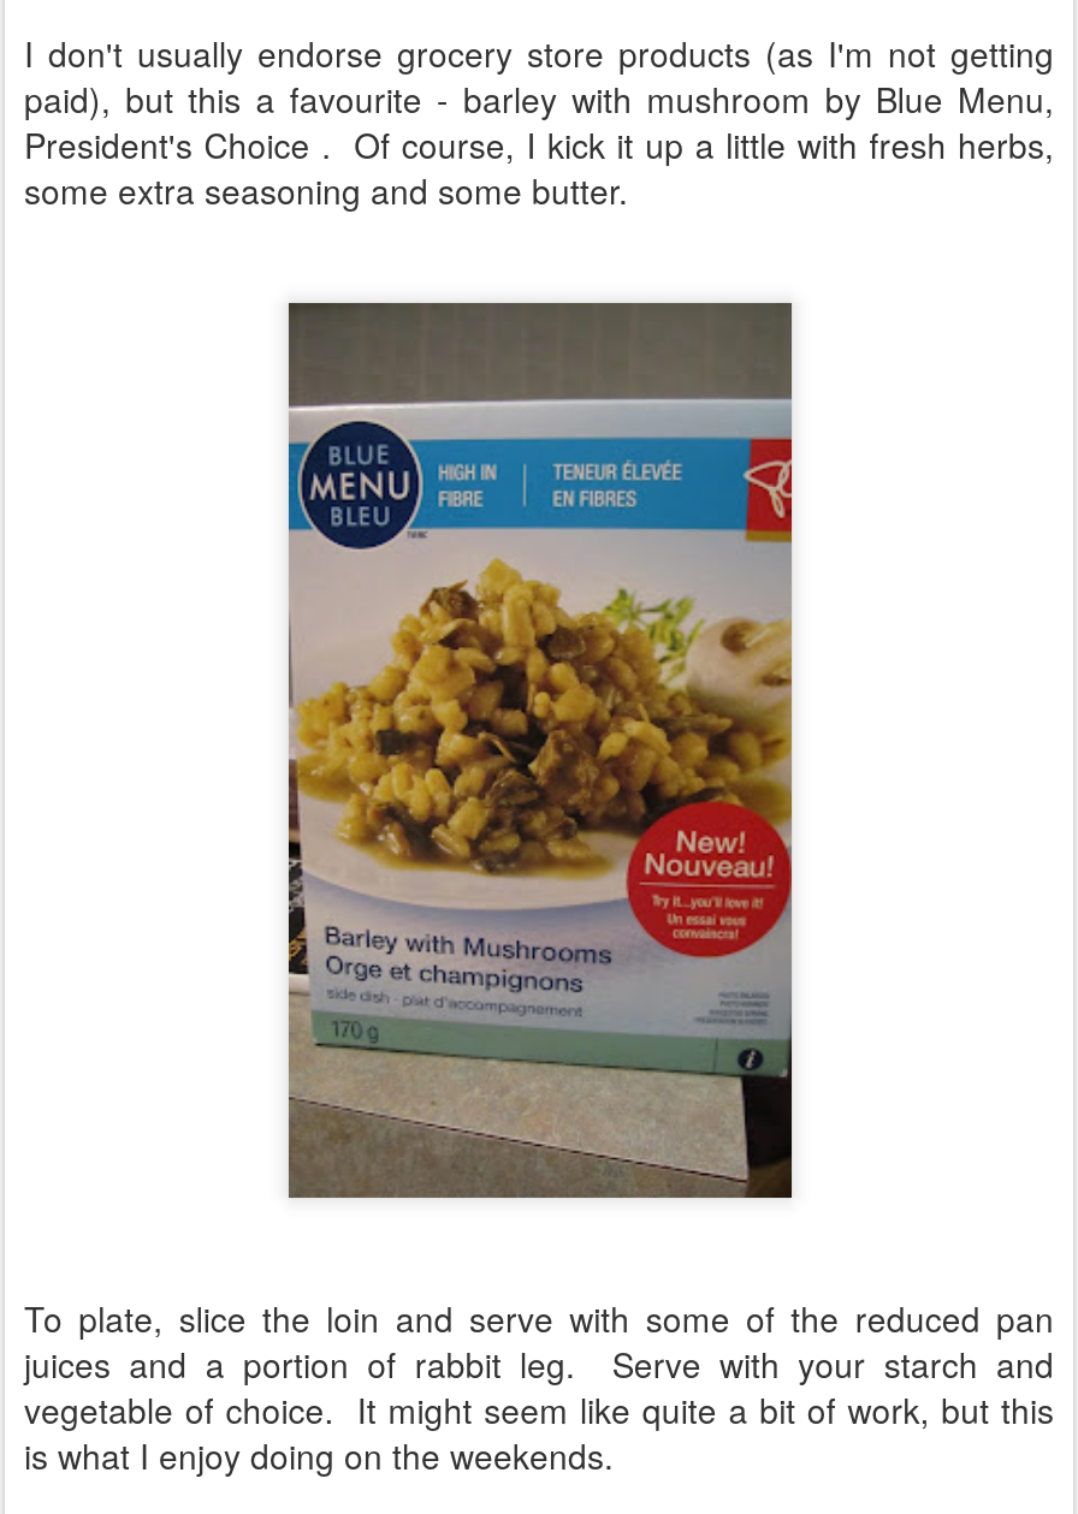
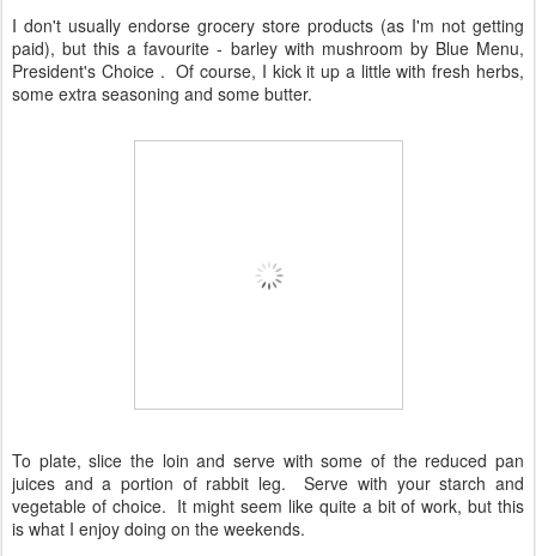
[284,298,796,1200] [image] -> none

